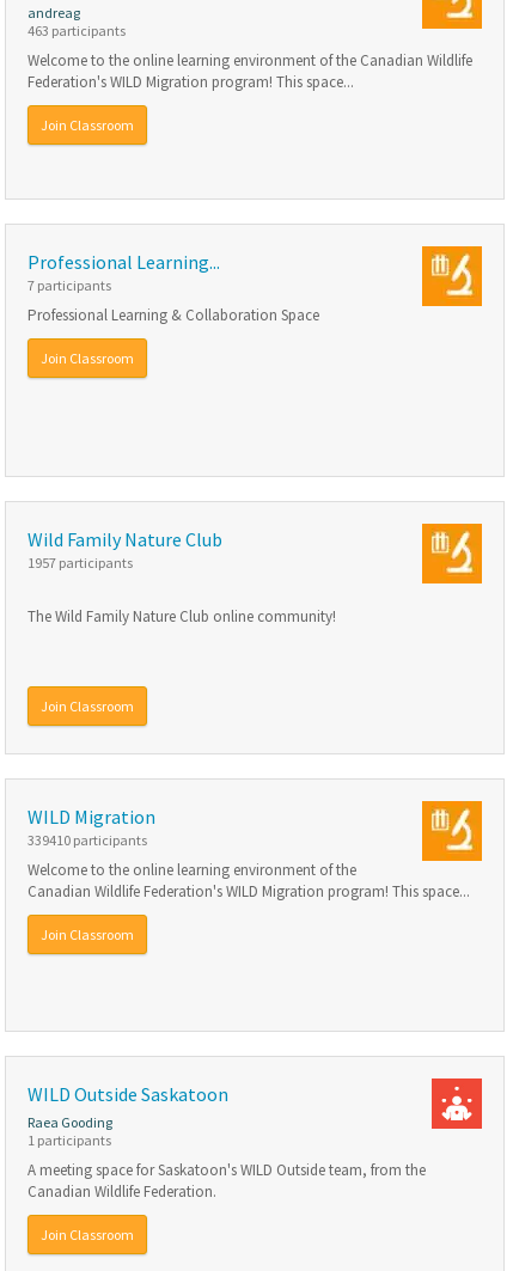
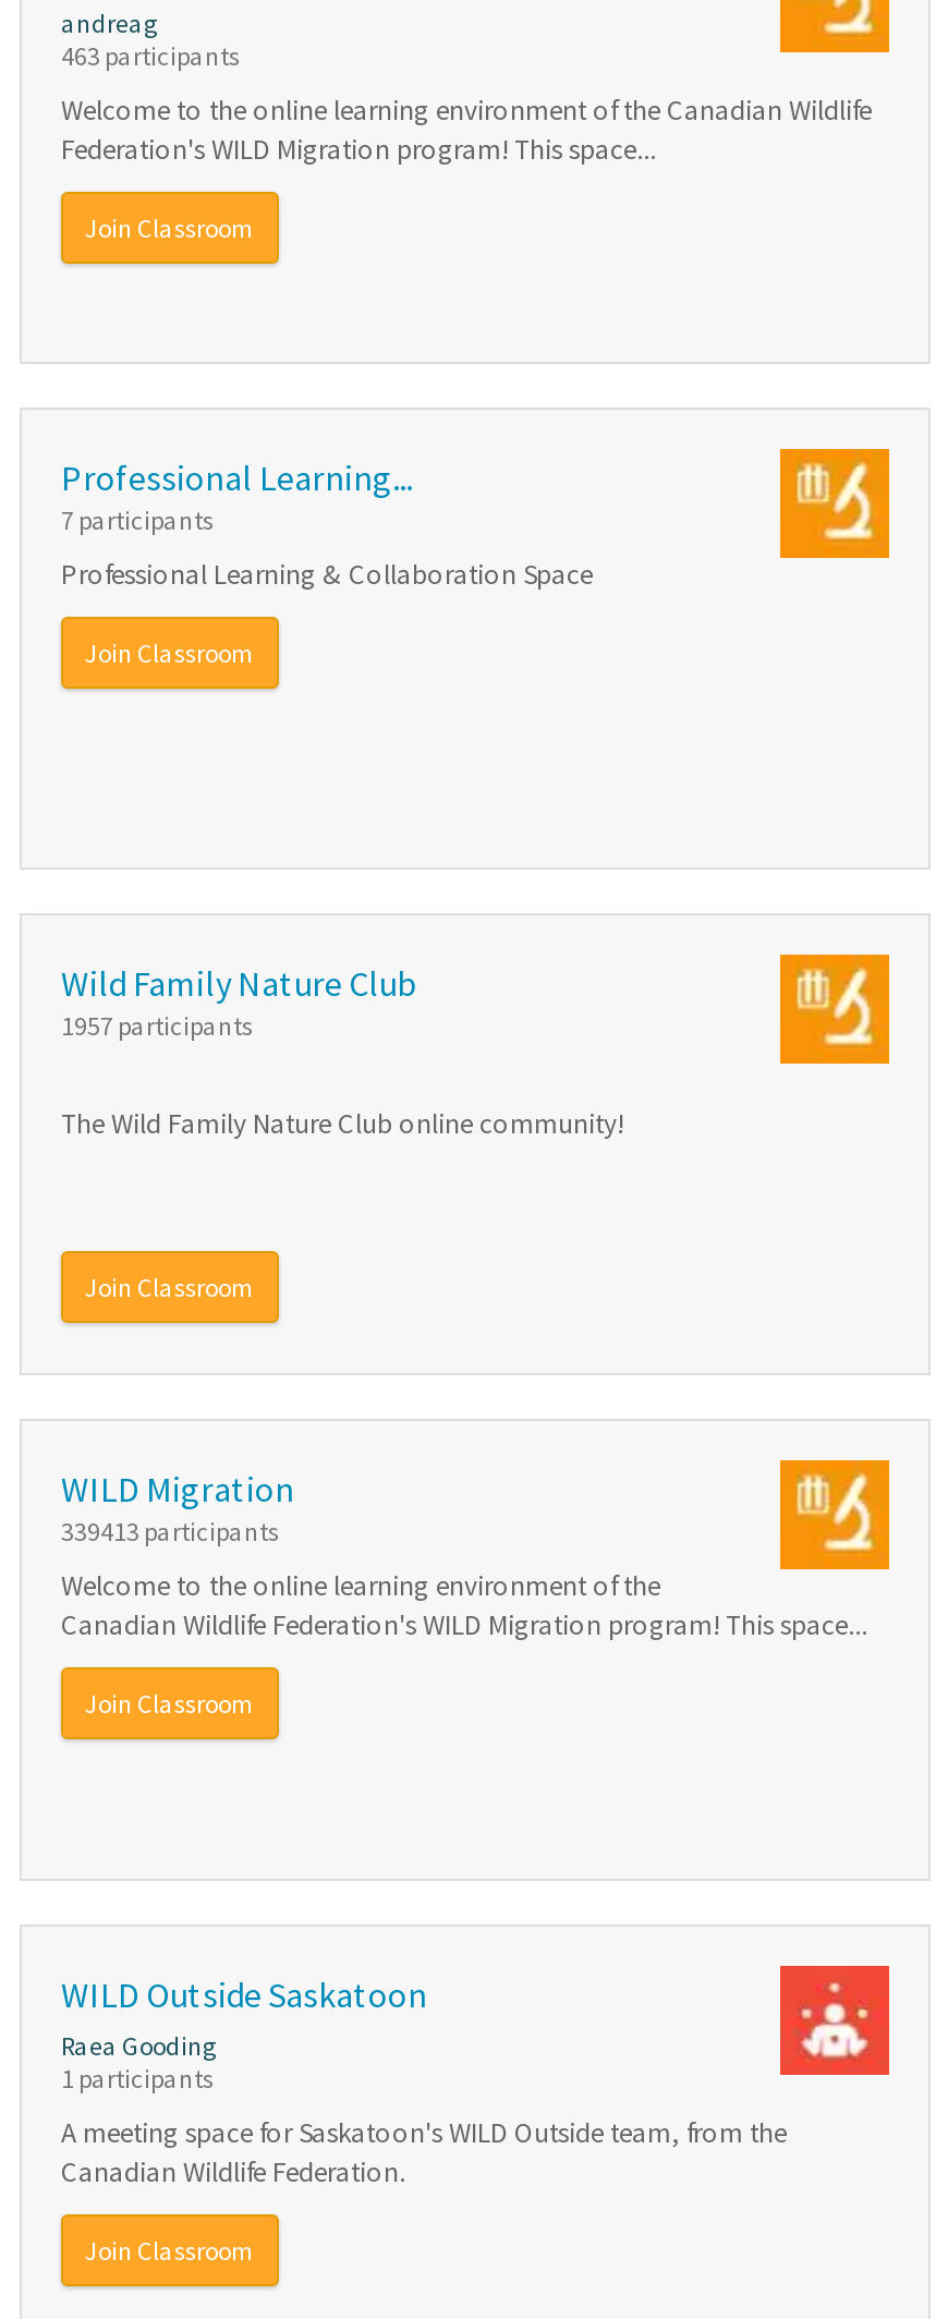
[28,831,147,849] 339410 participants -> [61,1515,279,1548] 339413 participants
[422,1078,482,1138] [image] -> [778,1964,891,2077] [image]

